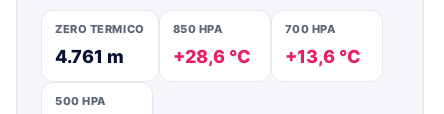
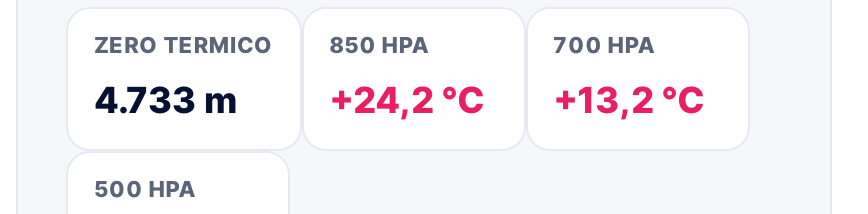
[55,45,124,66] 4.761 m -> [94,78,238,120] 4.733 m
[173,45,251,66] +28,6 °C -> [329,78,485,120] +24,2 °C
[285,45,361,66] +13,6 °C -> [553,78,705,120] +13,2 °C

